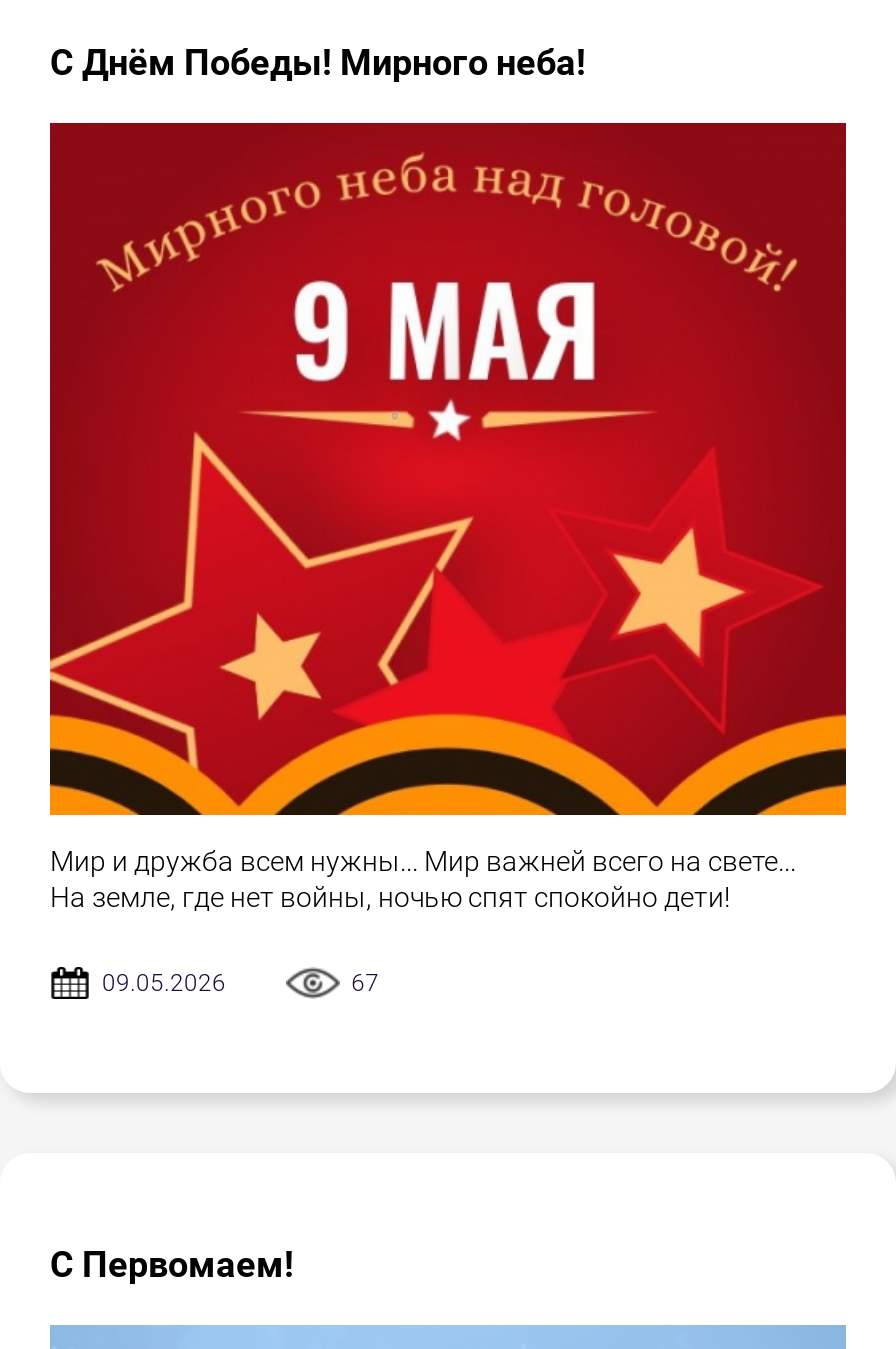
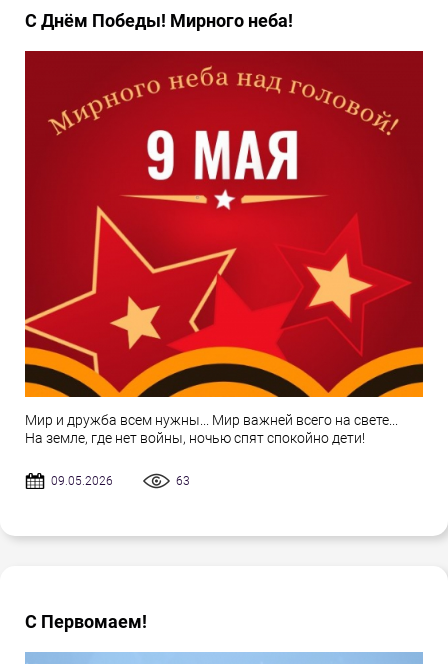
[351,969,379,997] 67 -> [176,474,190,488] 63

